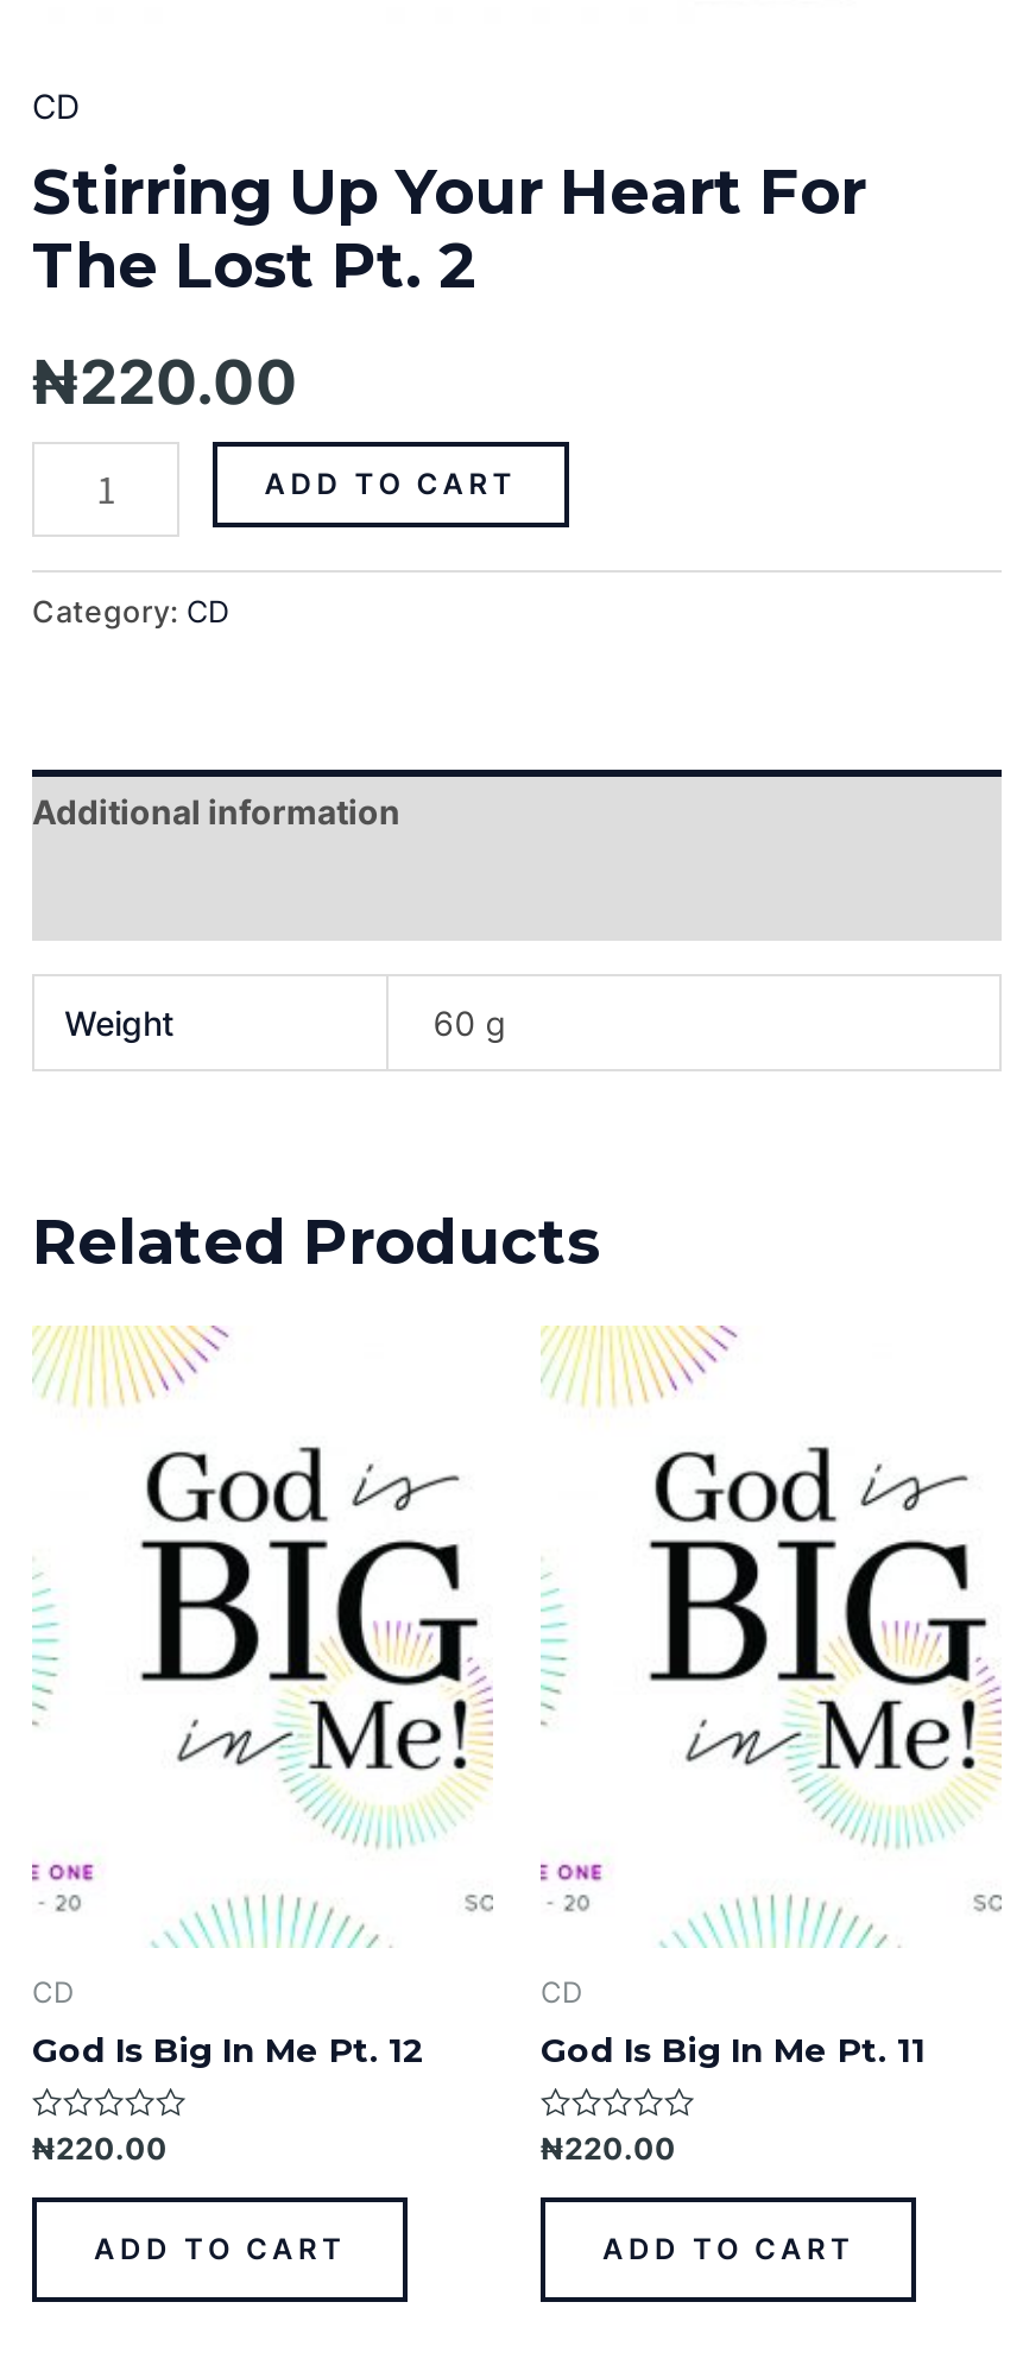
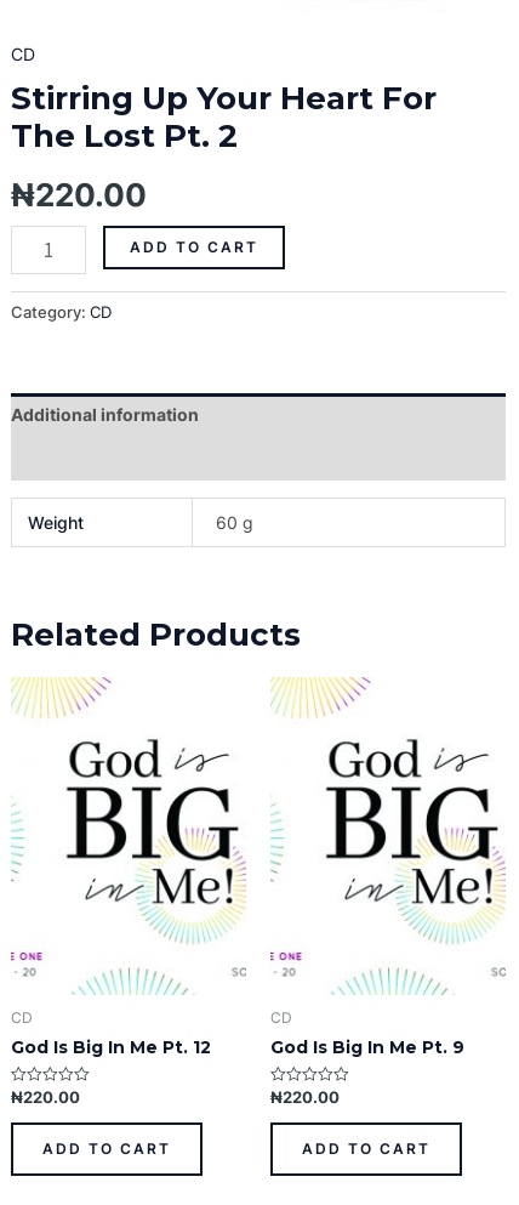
[541,2028,926,2071] God Is Big In Me Pt. 11 -> [270,1036,464,1058] God Is Big In Me Pt. 9

